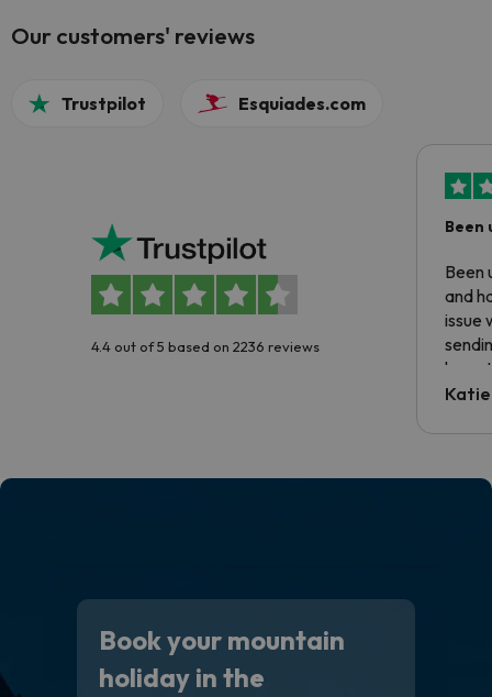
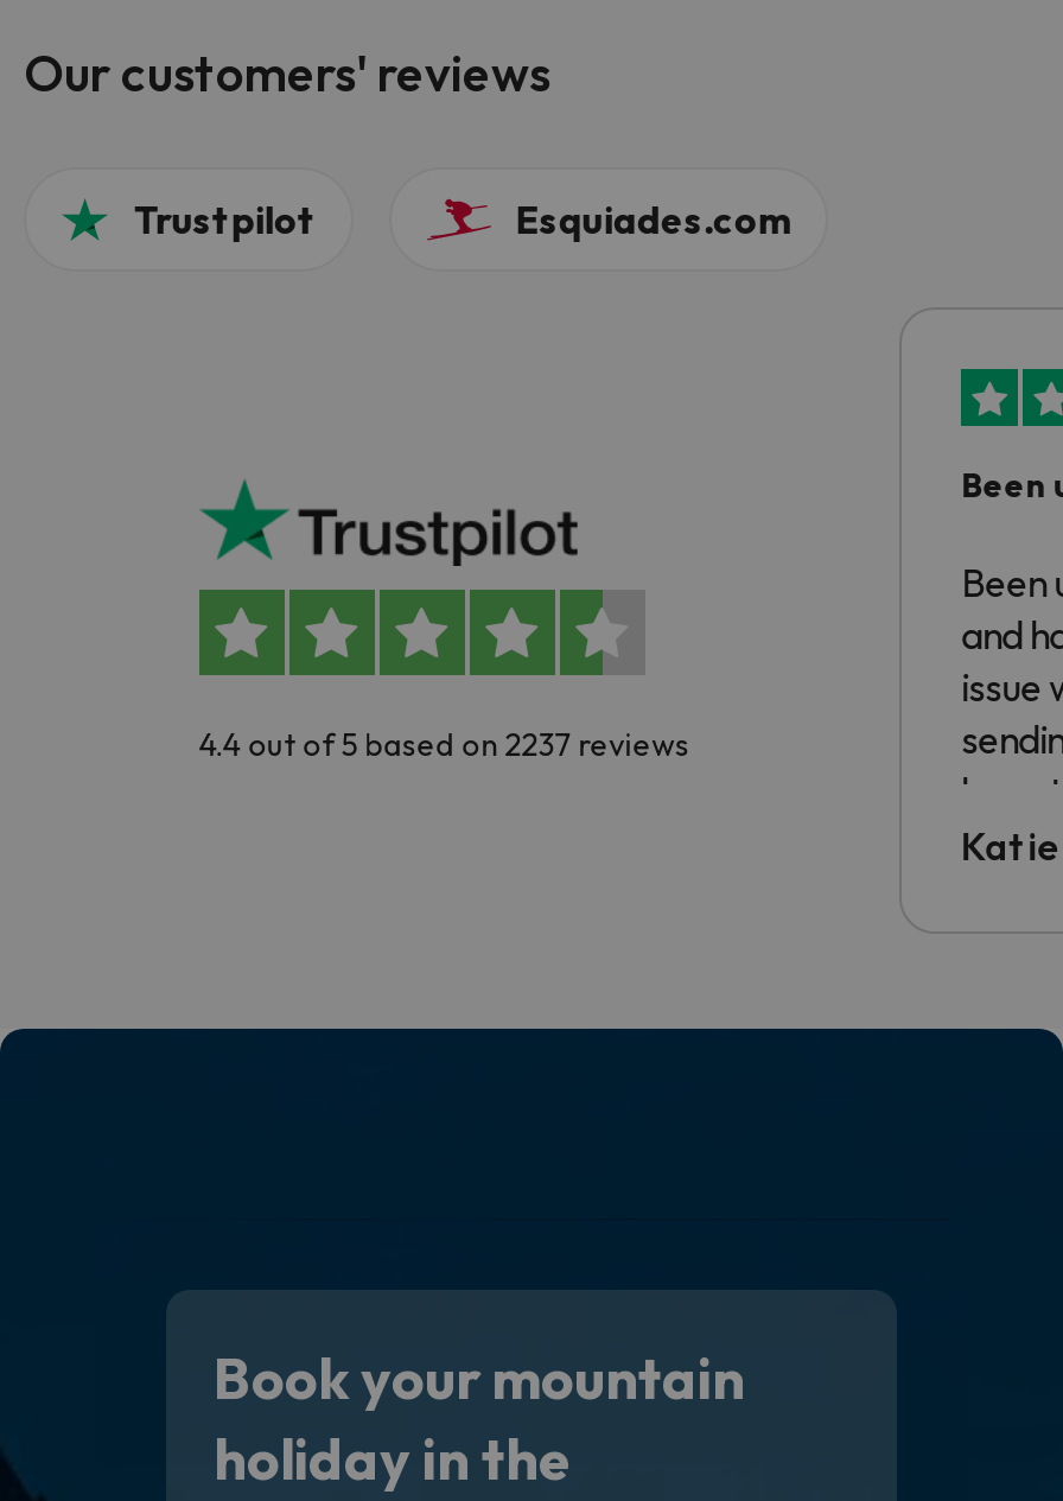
[91,338,320,355] 4.4 out of 5 based on 2236 reviews -> [198,725,690,763] 4.4 out of 5 based on 2237 reviews

